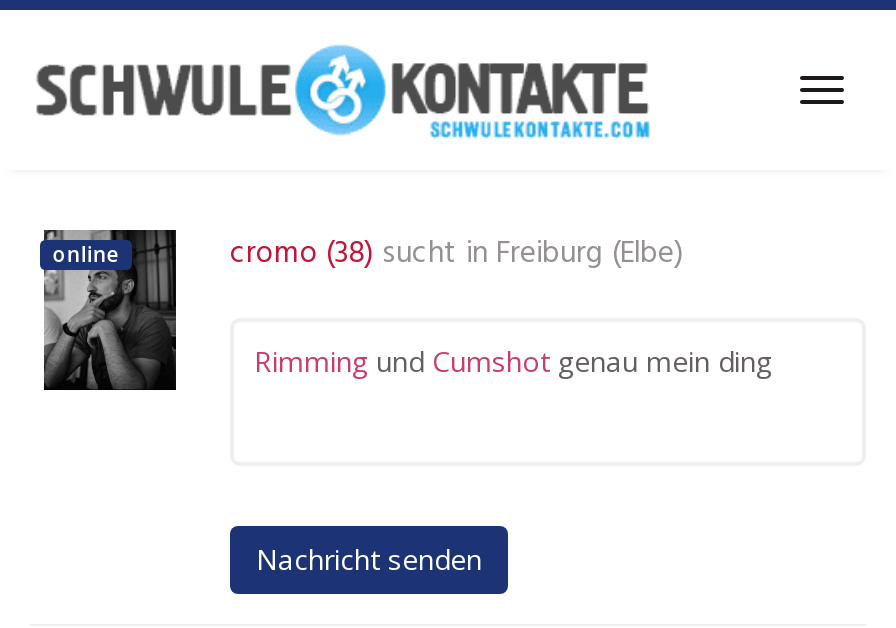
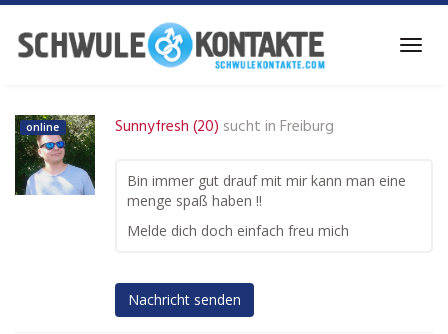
[30,228,772,392] [image] | cromo (38) sucht in Freiburg (Elbe) | Rimming und Cumshot genau mein ding -> [14,114,406,240] [image] | Sunnyfresh (20) sucht in Freiburg | Bin immer gut drauf mit mir kann man eine | menge spaß haben !! | Melde dich doch einfach freu mich

